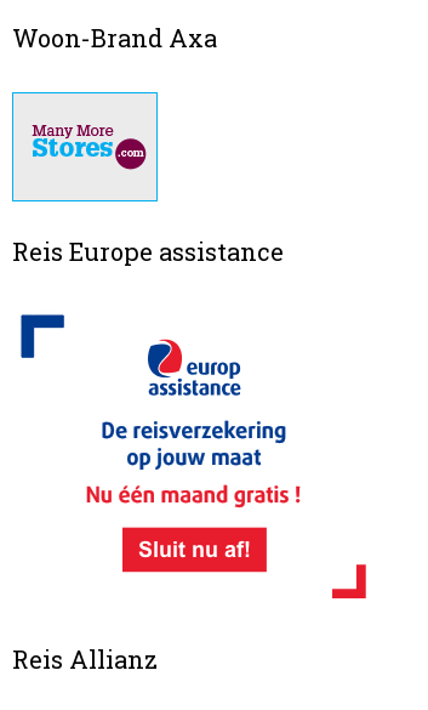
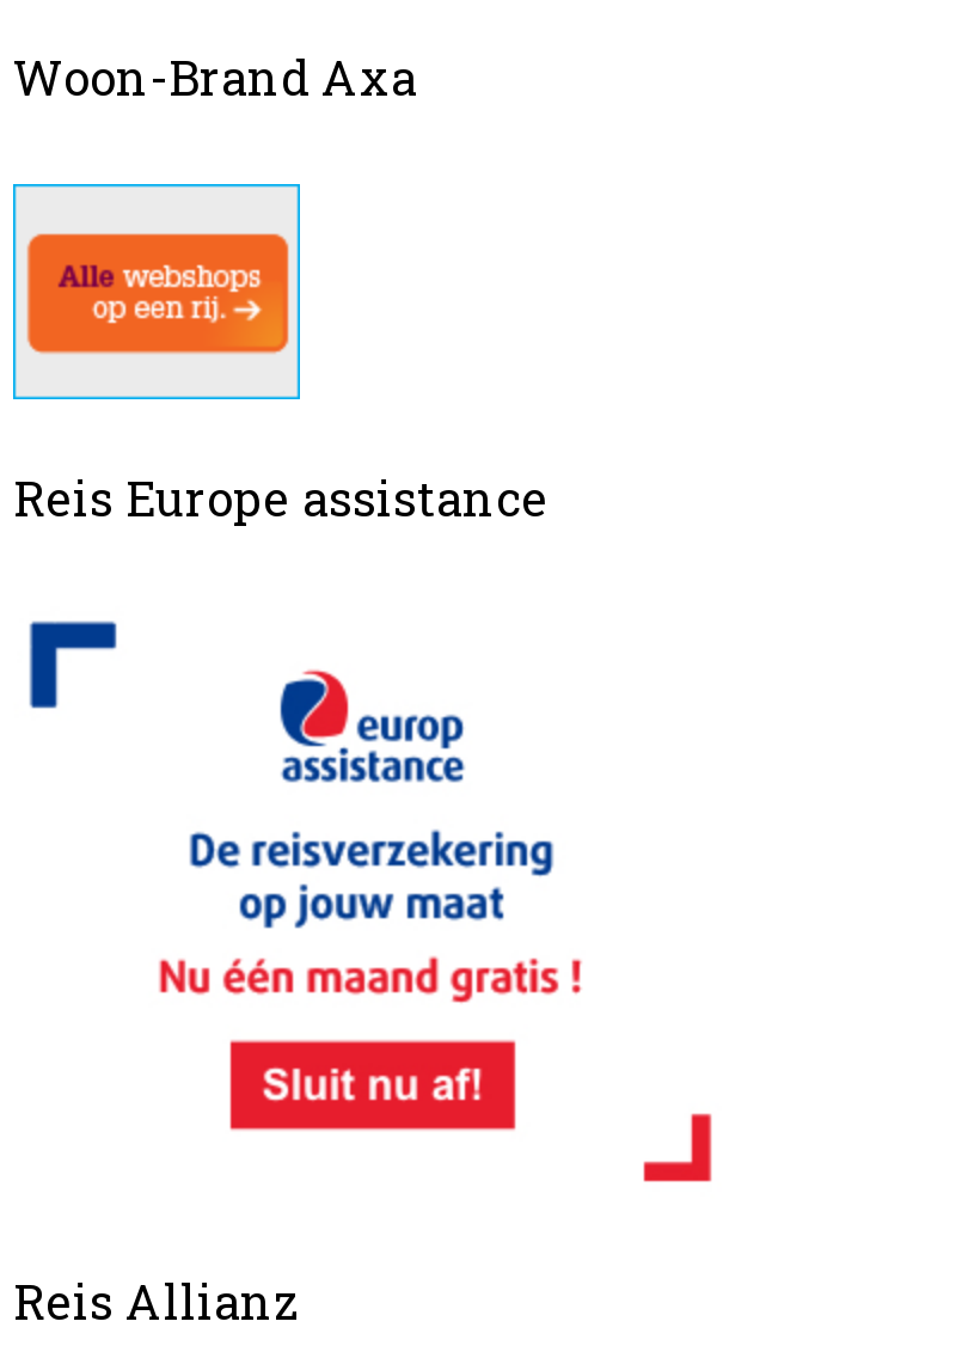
[19,118,152,178] [image] -> [25,232,290,356] [image]

